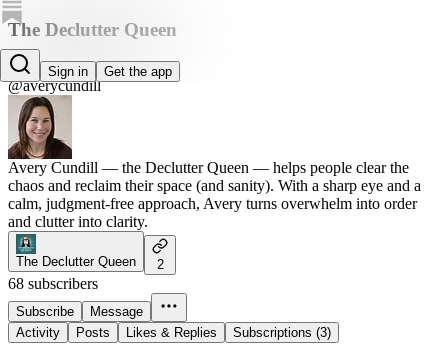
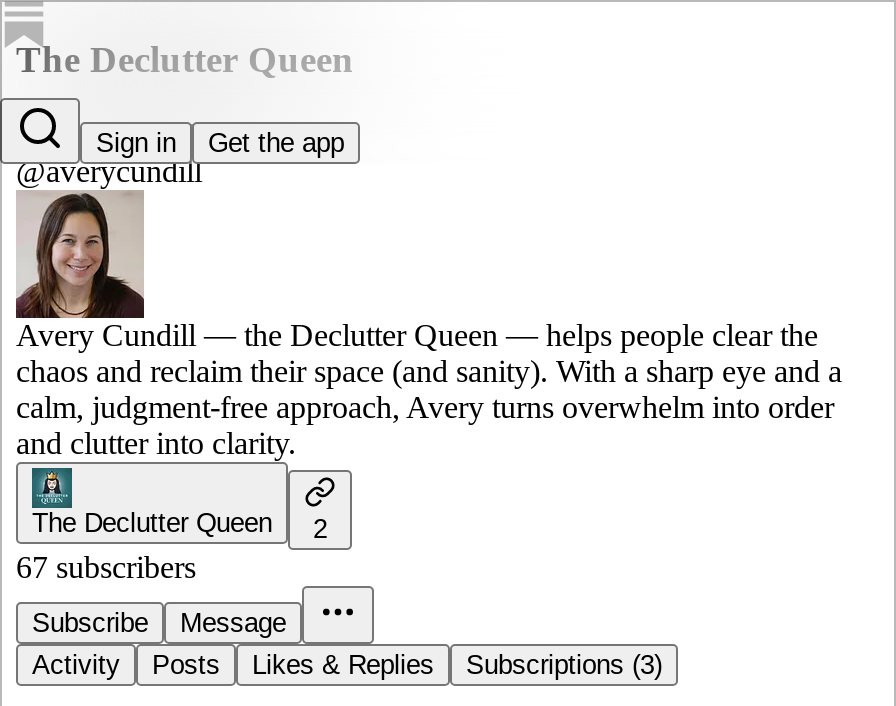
[8,275,98,292] 68 subscribers -> [16,551,196,585] 67 subscribers

